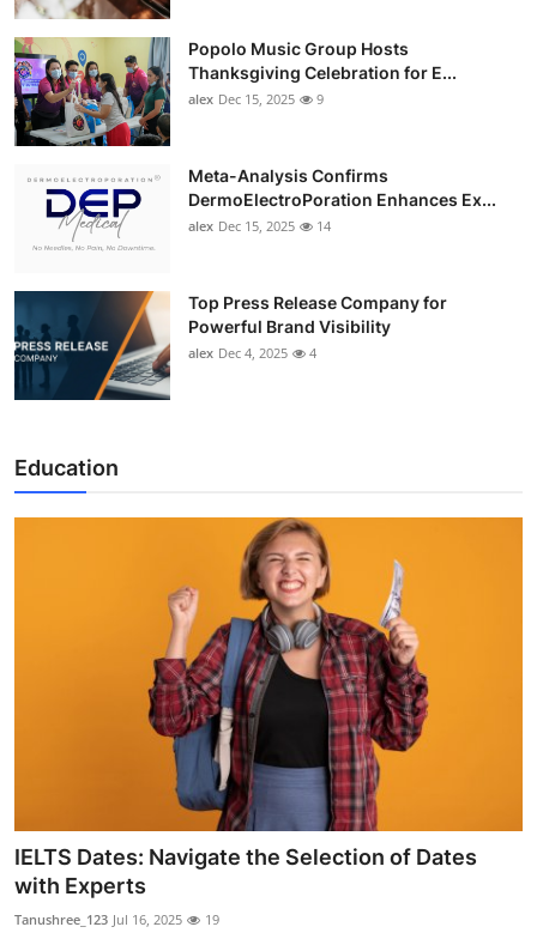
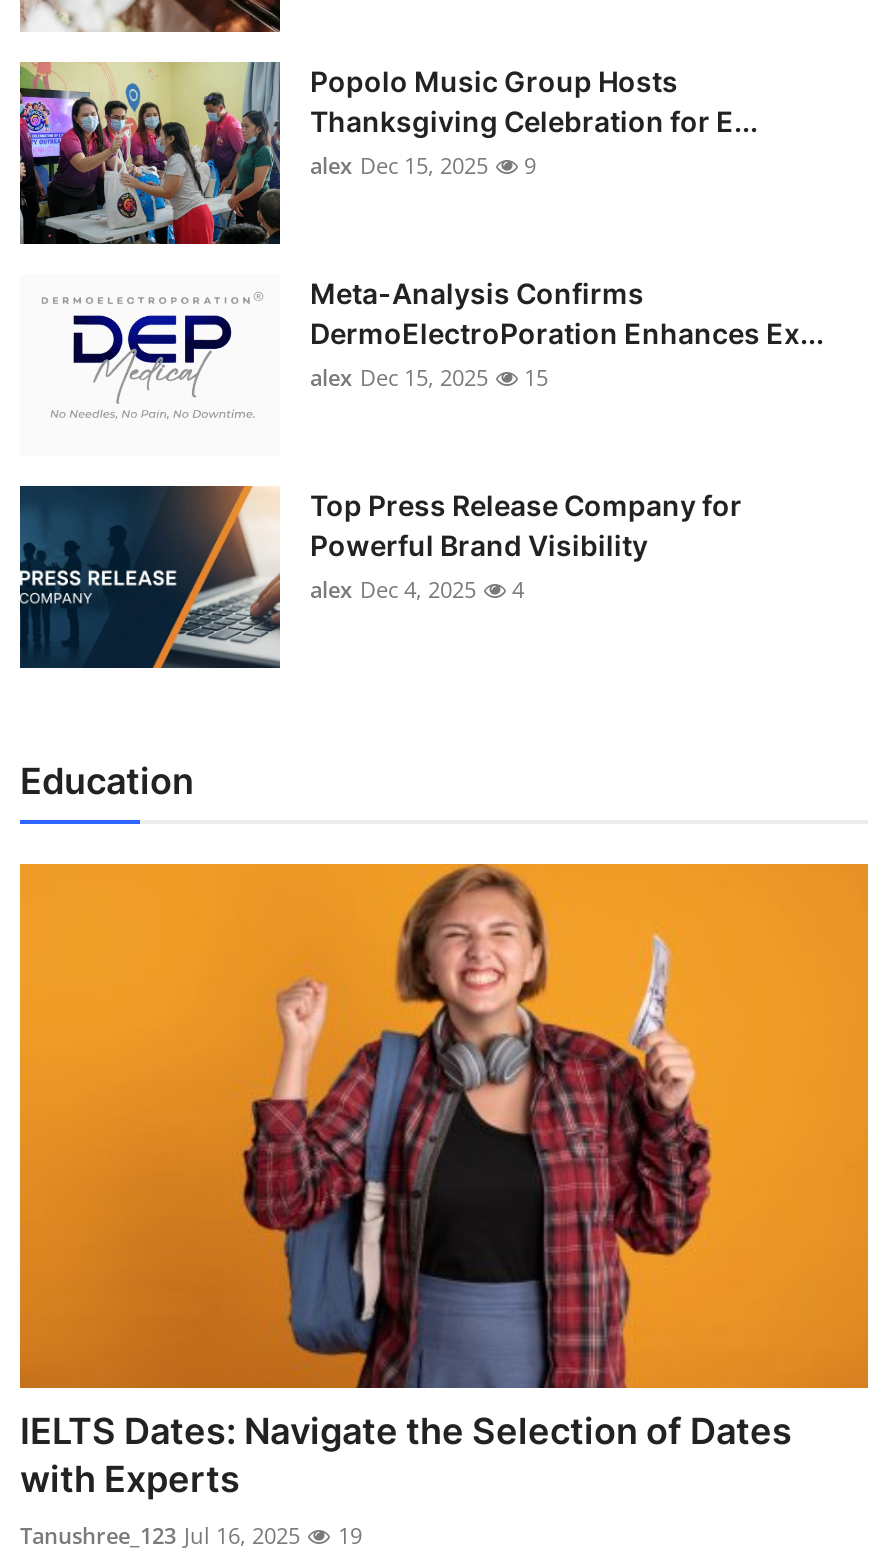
[188,217,331,235] alex Dec 15, 2025 14 -> [310,362,548,392] alex Dec 15, 2025 15

